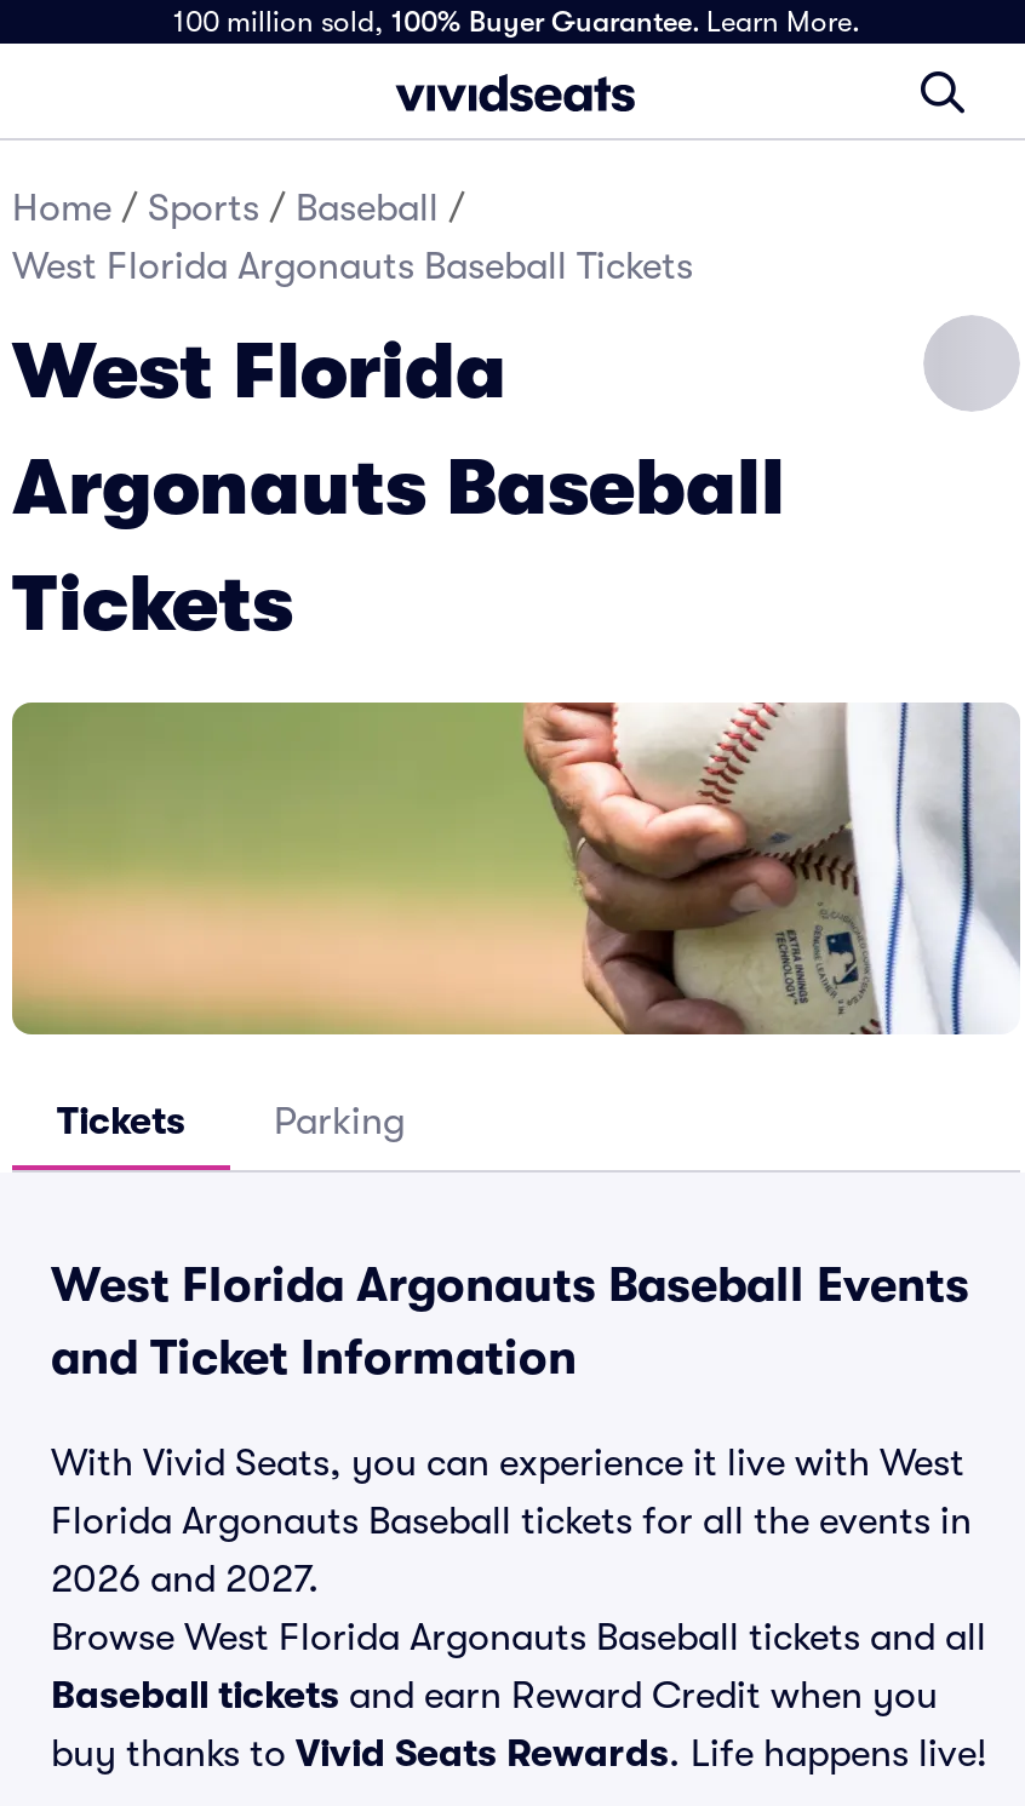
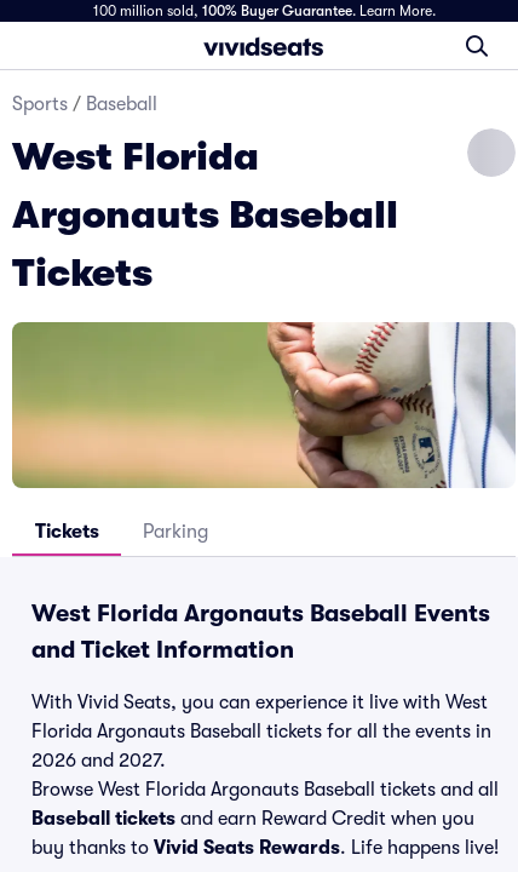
[12,187,693,288] Home / Sports / Baseball / | West Florida Argonauts Baseball Tickets -> [12,93,157,115] Sports / Baseball

